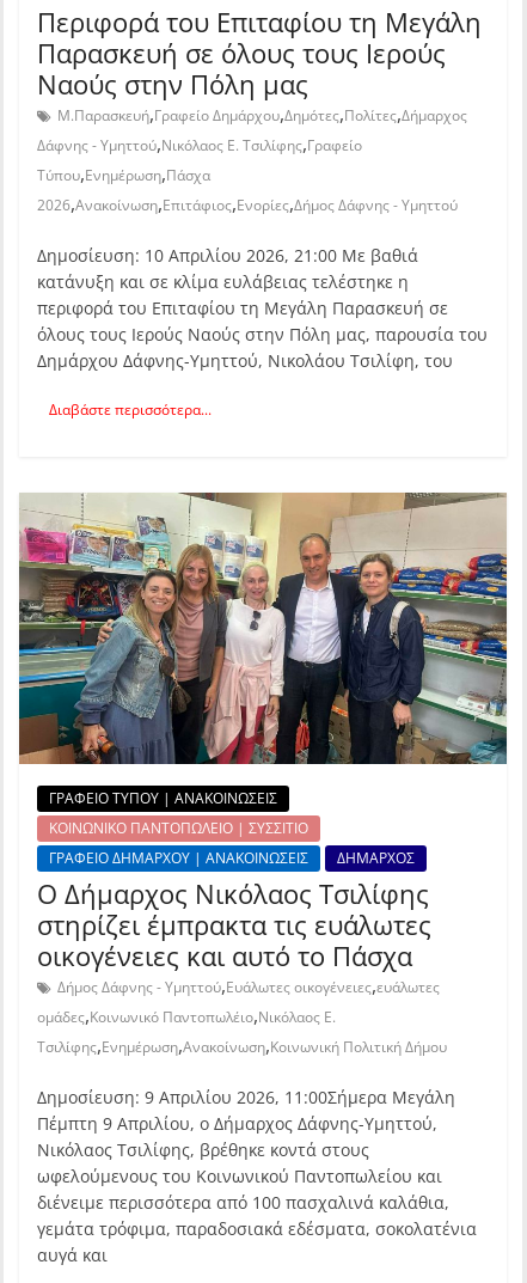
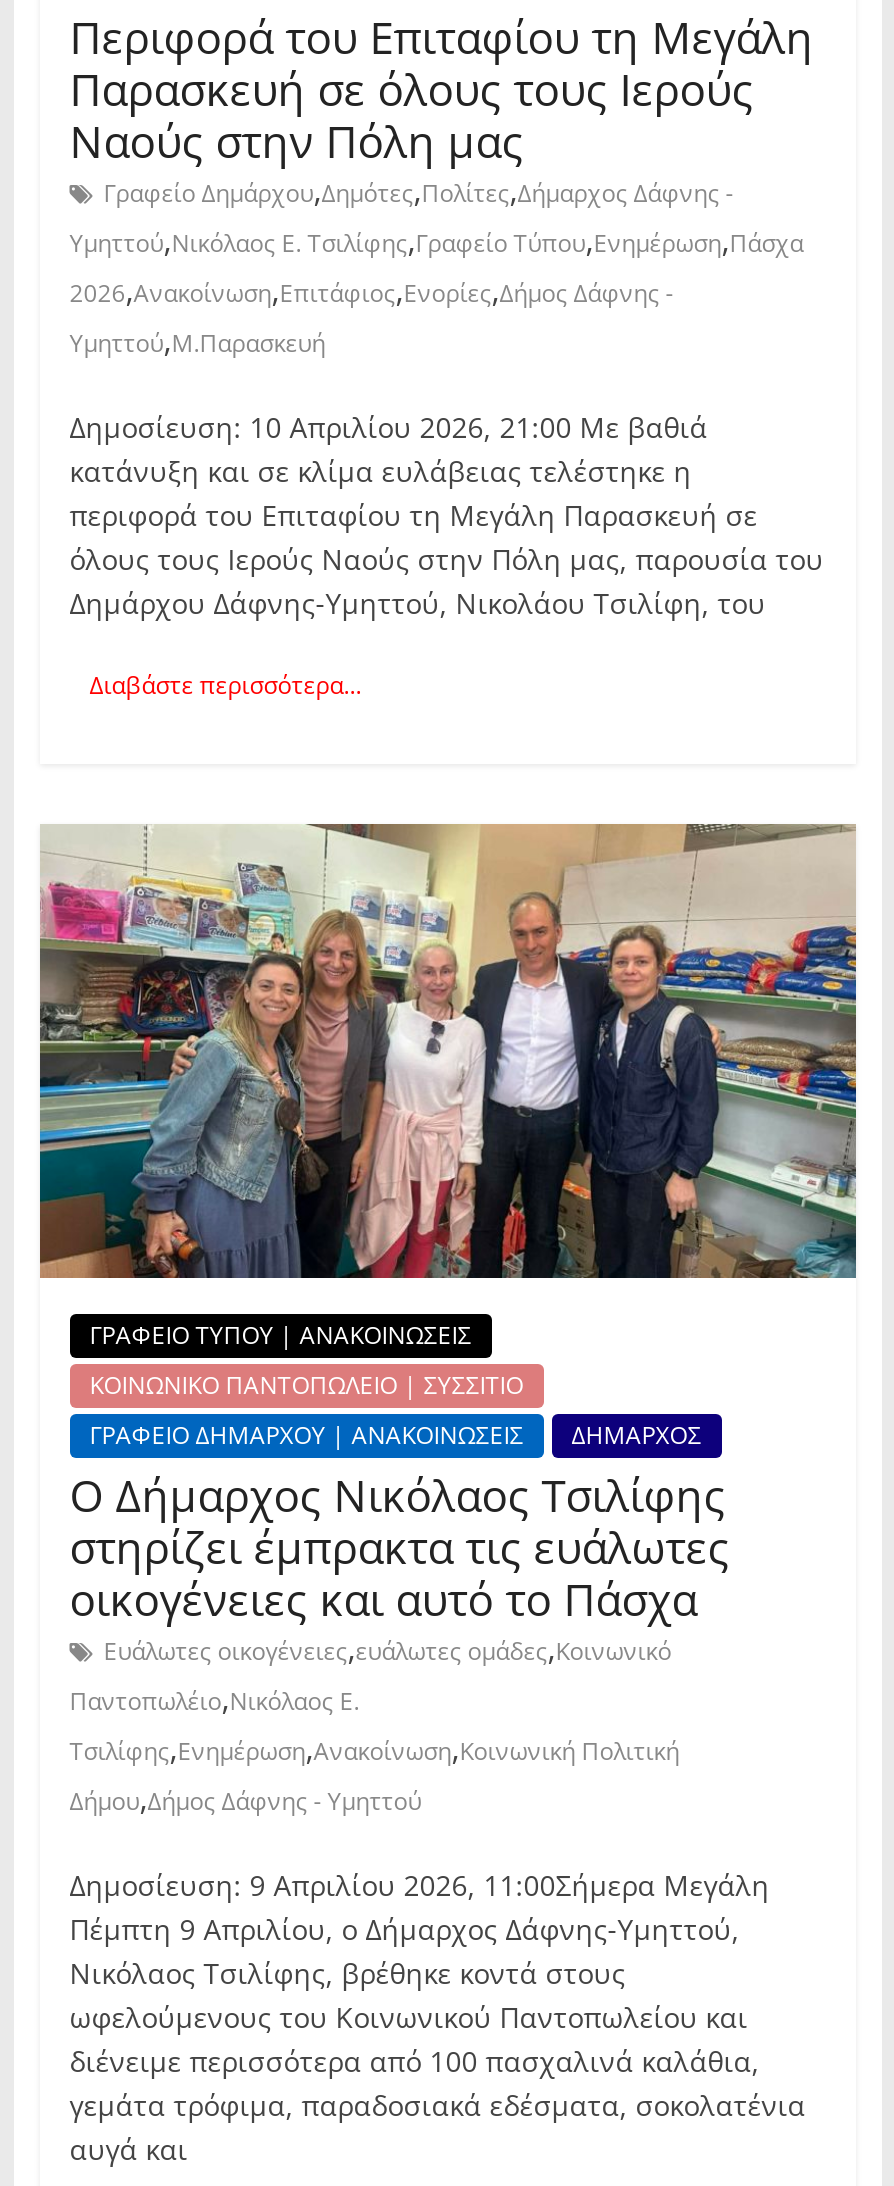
[37,100,467,216] Μ.Παρασκευή,Γραφείο Δημάρχου,Δημότες,Πολίτες,Δήμαρχος | Δάφνης - Υμηττού,Νικόλαος Ε. Τσιλίφης,Γραφείο | Τύπου,Ενημέρωση,Πάσχα | 2026,Ανακοίνωση,Επιτάφιος,Ενορίες,Δήμος Δάφνης - Υμηττού -> [70,168,804,362] Γραφείο Δημάρχου,Δημότες,Πολίτες,Δήμαρχος Δάφνης - | Υμηττού,Νικόλαος Ε. Τσιλίφης,Γραφείο Τύπου,Ενημέρωση,Πάσχα | 2026,Ανακοίνωση,Επιτάφιος,Ενορίες,Δήμος Δάφνης - | Υμηττού,Μ.Παρασκευή
[37,972,447,1058] Δήμος Δάφνης - Υμηττού,Ευάλωτες οικογένειες,ευάλωτες | ομάδες,Κοινωνικό Παντοπωλέιο,Νικόλαος Ε. | Τσιλίφης,Ενημέρωση,Ανακοίνωση,Κοινωνική Πολιτική Δήμου -> [70,1626,680,1820] Ευάλωτες οικογένειες,ευάλωτες ομάδες,Κοινωνικό | Παντοπωλέιο,Νικόλαος Ε. | Τσιλίφης,Ενημέρωση,Ανακοίνωση,Κοινωνική Πολιτική | Δήμου,Δήμος Δάφνης - Υμηττού

